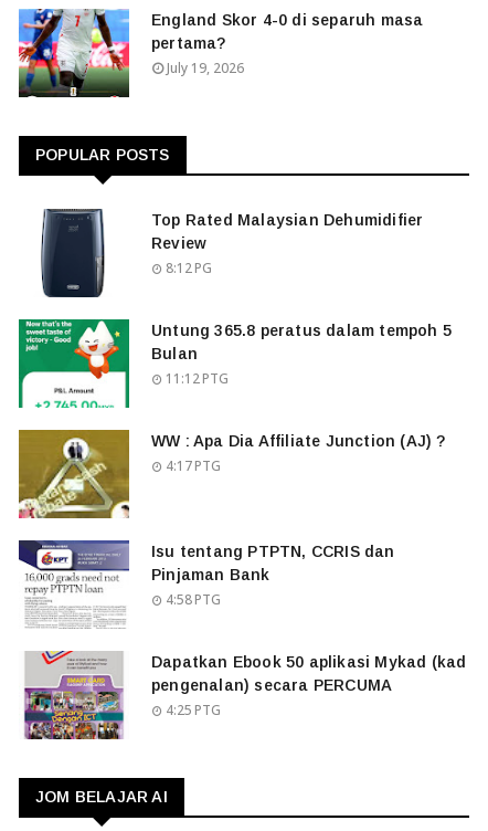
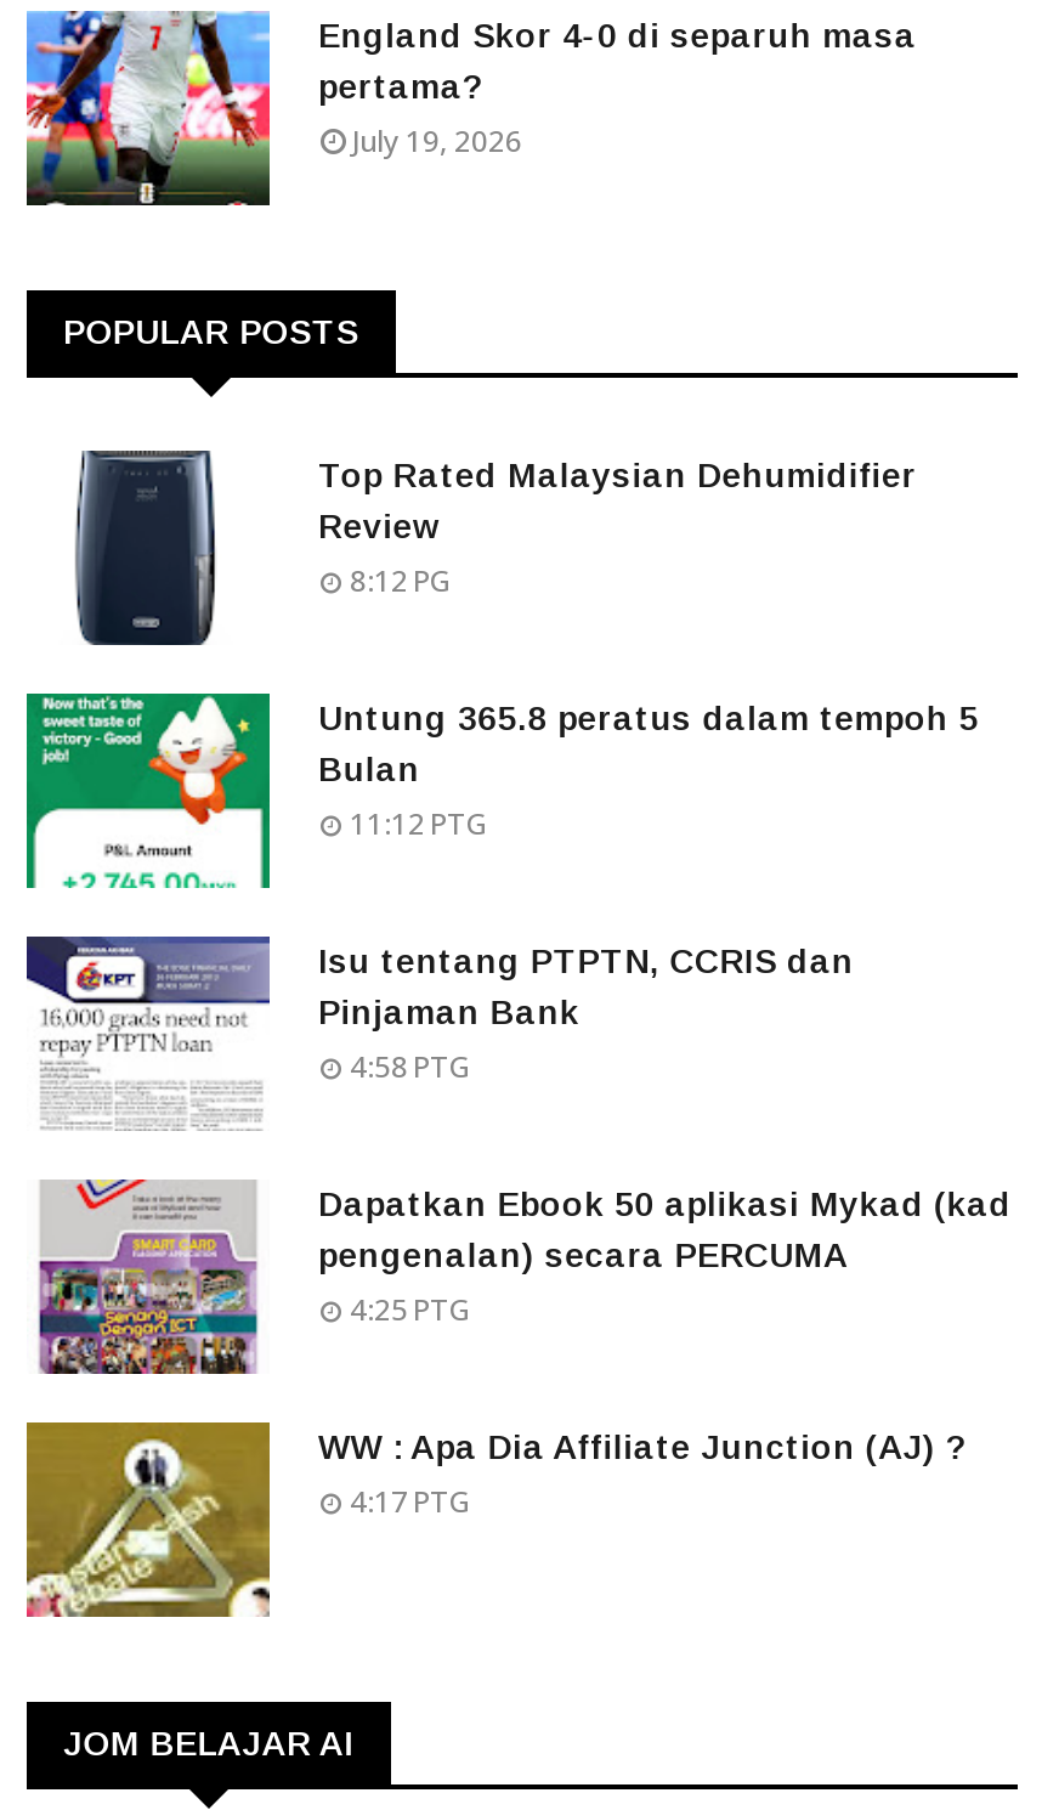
moved [18,429,446,519] -> [24,1420,966,1619]: [image] | WW : Apa Dia Affiliate Junction (AJ) ? | 4:17 PTG
moved [20,539,466,719] -> [29,934,1011,1330]: [image] | Isu tentang PTPTN, CCRIS dan | Pinjaman Bank | 4:58 PTG | Dapatkan Ebook 50 aplikasi Mykad (kad | pengenalan) secara PERCUMA | 4:25 PTG

